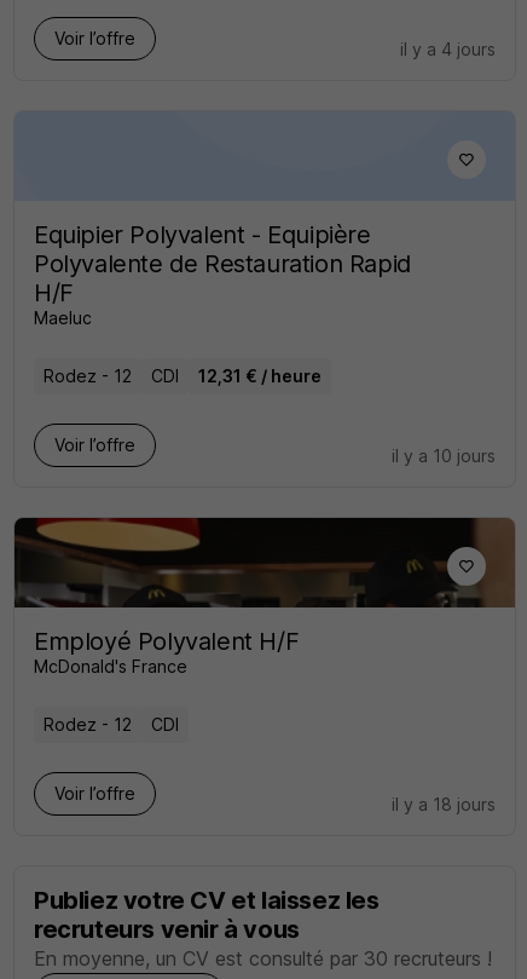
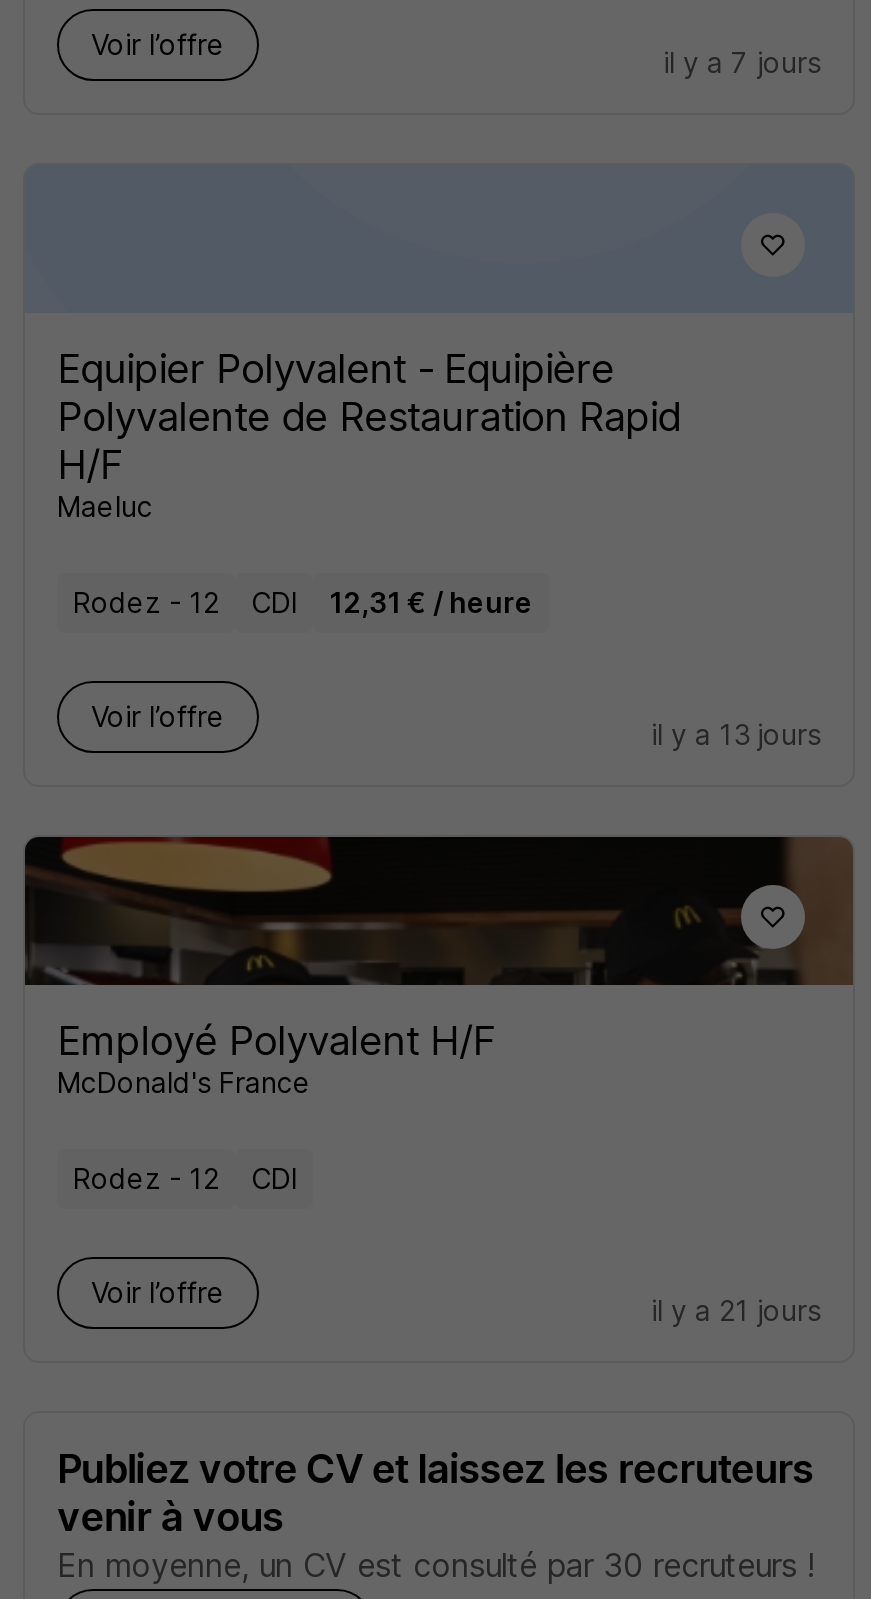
[400,39,496,59] il y a 4 jours -> [663,45,821,79] il y a 7 jours
[392,445,496,466] il y a 10 jours -> [651,717,821,751] il y a 13 jours
[392,794,496,814] il y a 18 jours -> [651,1293,821,1327] il y a 21 jours

